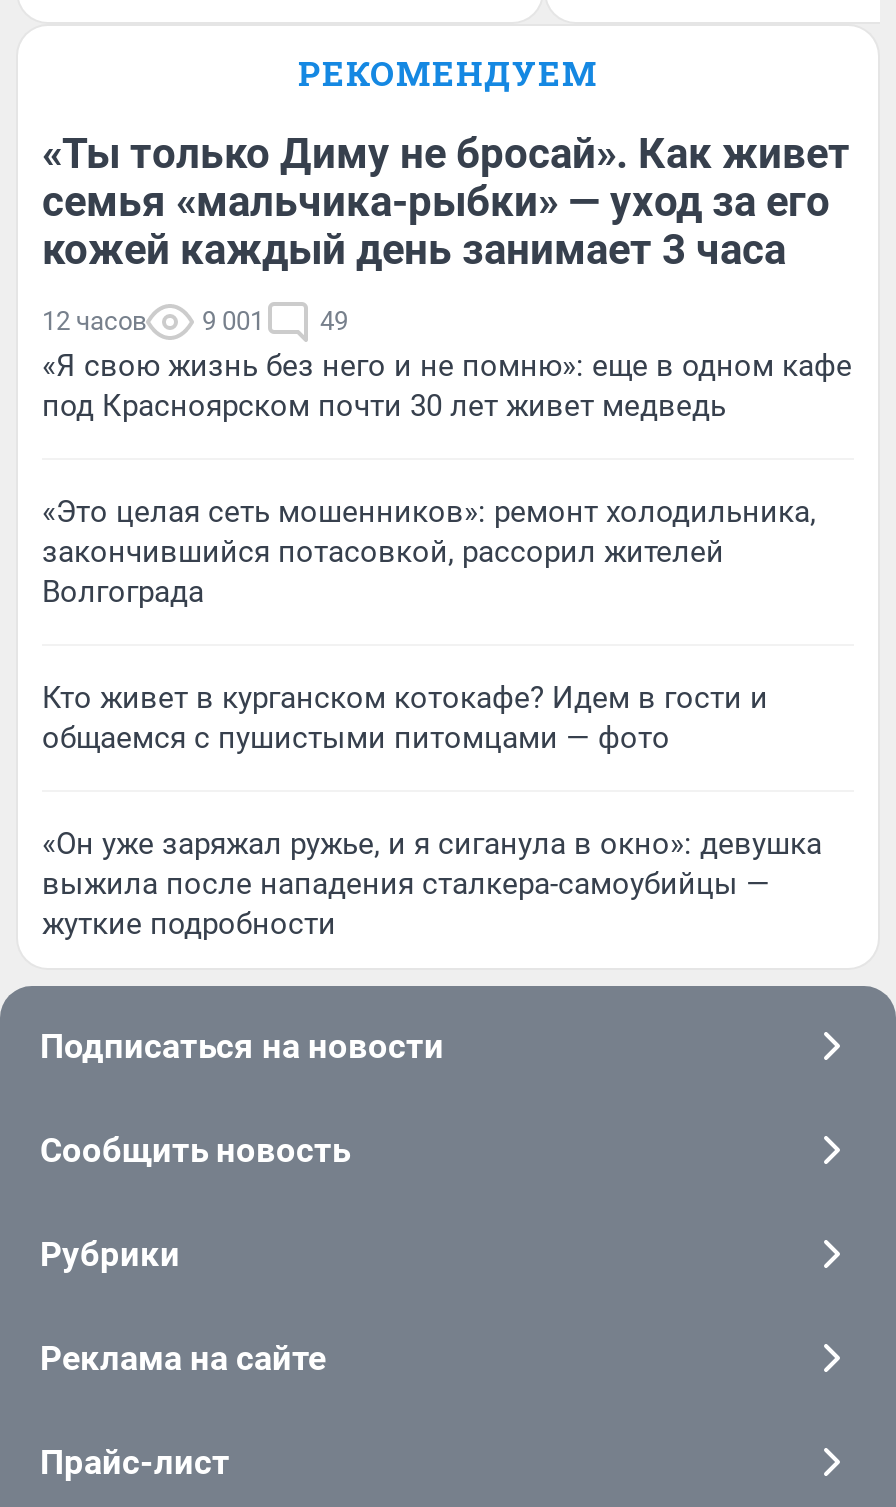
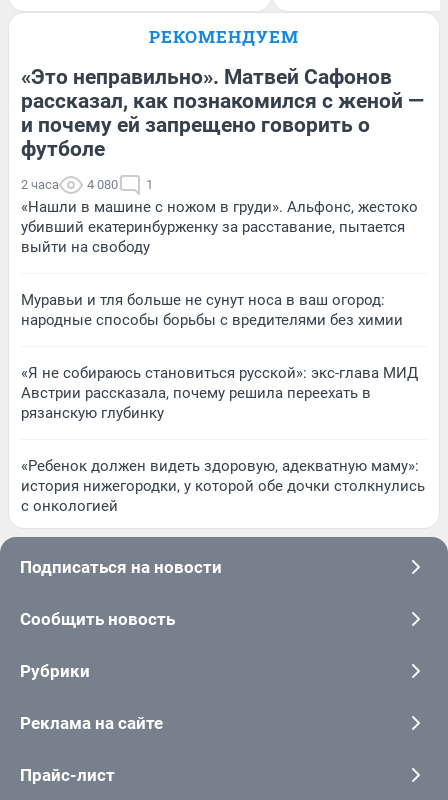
[42,129,850,273] «Ты только Диму не бросай». Как живет | семья «мальчика-рыбки» — уход за его | кожей каждый день занимает 3 часа -> [21,65,424,161] «Это неправильно». Матвей Сафонов | рассказал, как познакомился с женой — | и почему ей запрещено говорить о | футболе
[42,305,852,423] 12 часов | 9 001 | 49 | «Я свою жизнь без него и не помню»: еще в одном кафе | под Красноярском почти 30 лет живет медведь -> [21,177,418,256] 2 часа | 4 080 | 1 | «Нашли в машине с ножом в груди». Альфонс, жестоко | убивший екатеринбурженку за расставание, пытается | выйти на свободу
[42,493,816,609] «Это целая сеть мошенников»: ремонт холодильника, | закончившийся потасовкой, рассорил жителей | Волгограда -> [21,291,403,329] Муравьи и тля больше не сунут носа в ваш огород: | народные способы борьбы с вредителями без химии
[42,679,768,755] Кто живет в курганском котокафе? Идем в гости и | общаемся с пушистыми питомцами — фото -> [21,364,418,422] «Я не собираюсь становиться русской»: экс-глава МИД | Австрии рассказала, почему решила переехать в | рязанскую глубинку
[42,825,822,941] «Он уже заряжал ружье, и я сиганула в окно»: девушка | выжила после нападения сталкера-самоубийцы — | жуткие подробности -> [21,457,425,515] «Ребенок должен видеть здоровую, адекватную маму»: | история нижегородки, у которой обе дочки столкнулись | с онкологией

